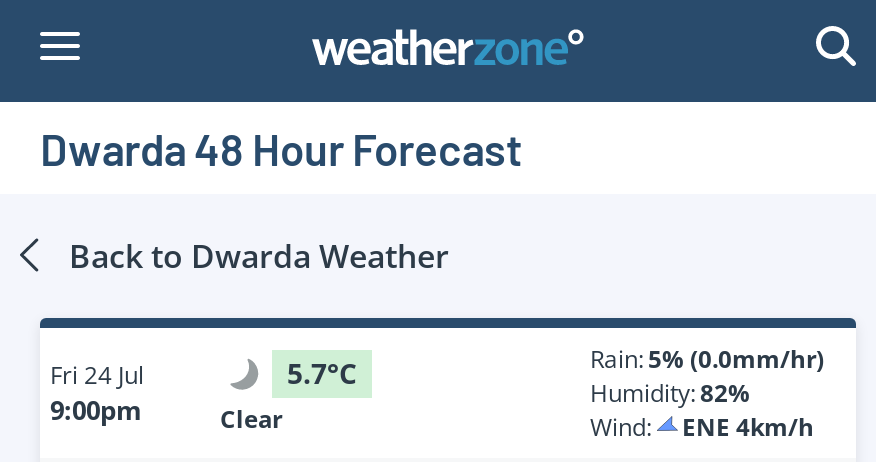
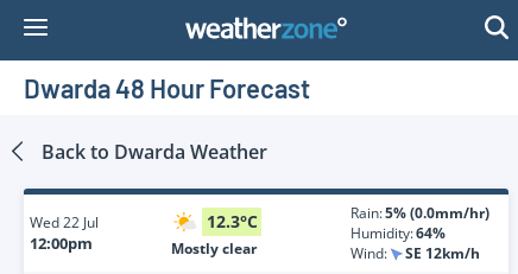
[50,357,144,427] Fri 24 Jul | 9:00pm -> [30,212,99,253] Wed 22 Jul | 12:00pm
[220,354,357,435] 5.7°C | Clear -> [171,210,257,258] 12.3°C | Mostly clear
[590,375,750,409] Humidity: 82% -> [350,222,446,243] Humidity: 64%
[590,409,814,443] Wind: ENE 4km/h -> [350,243,480,263] Wind: SE 12km/h

